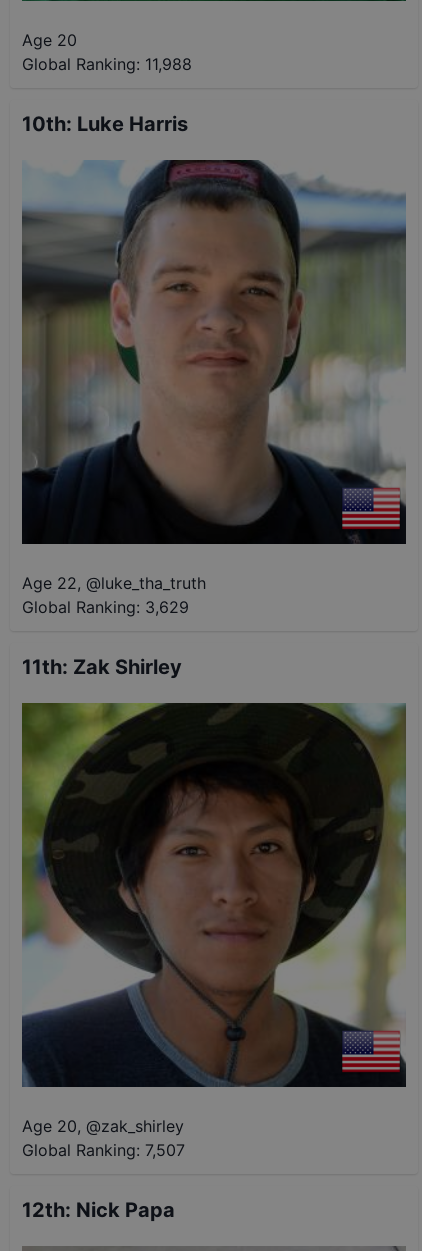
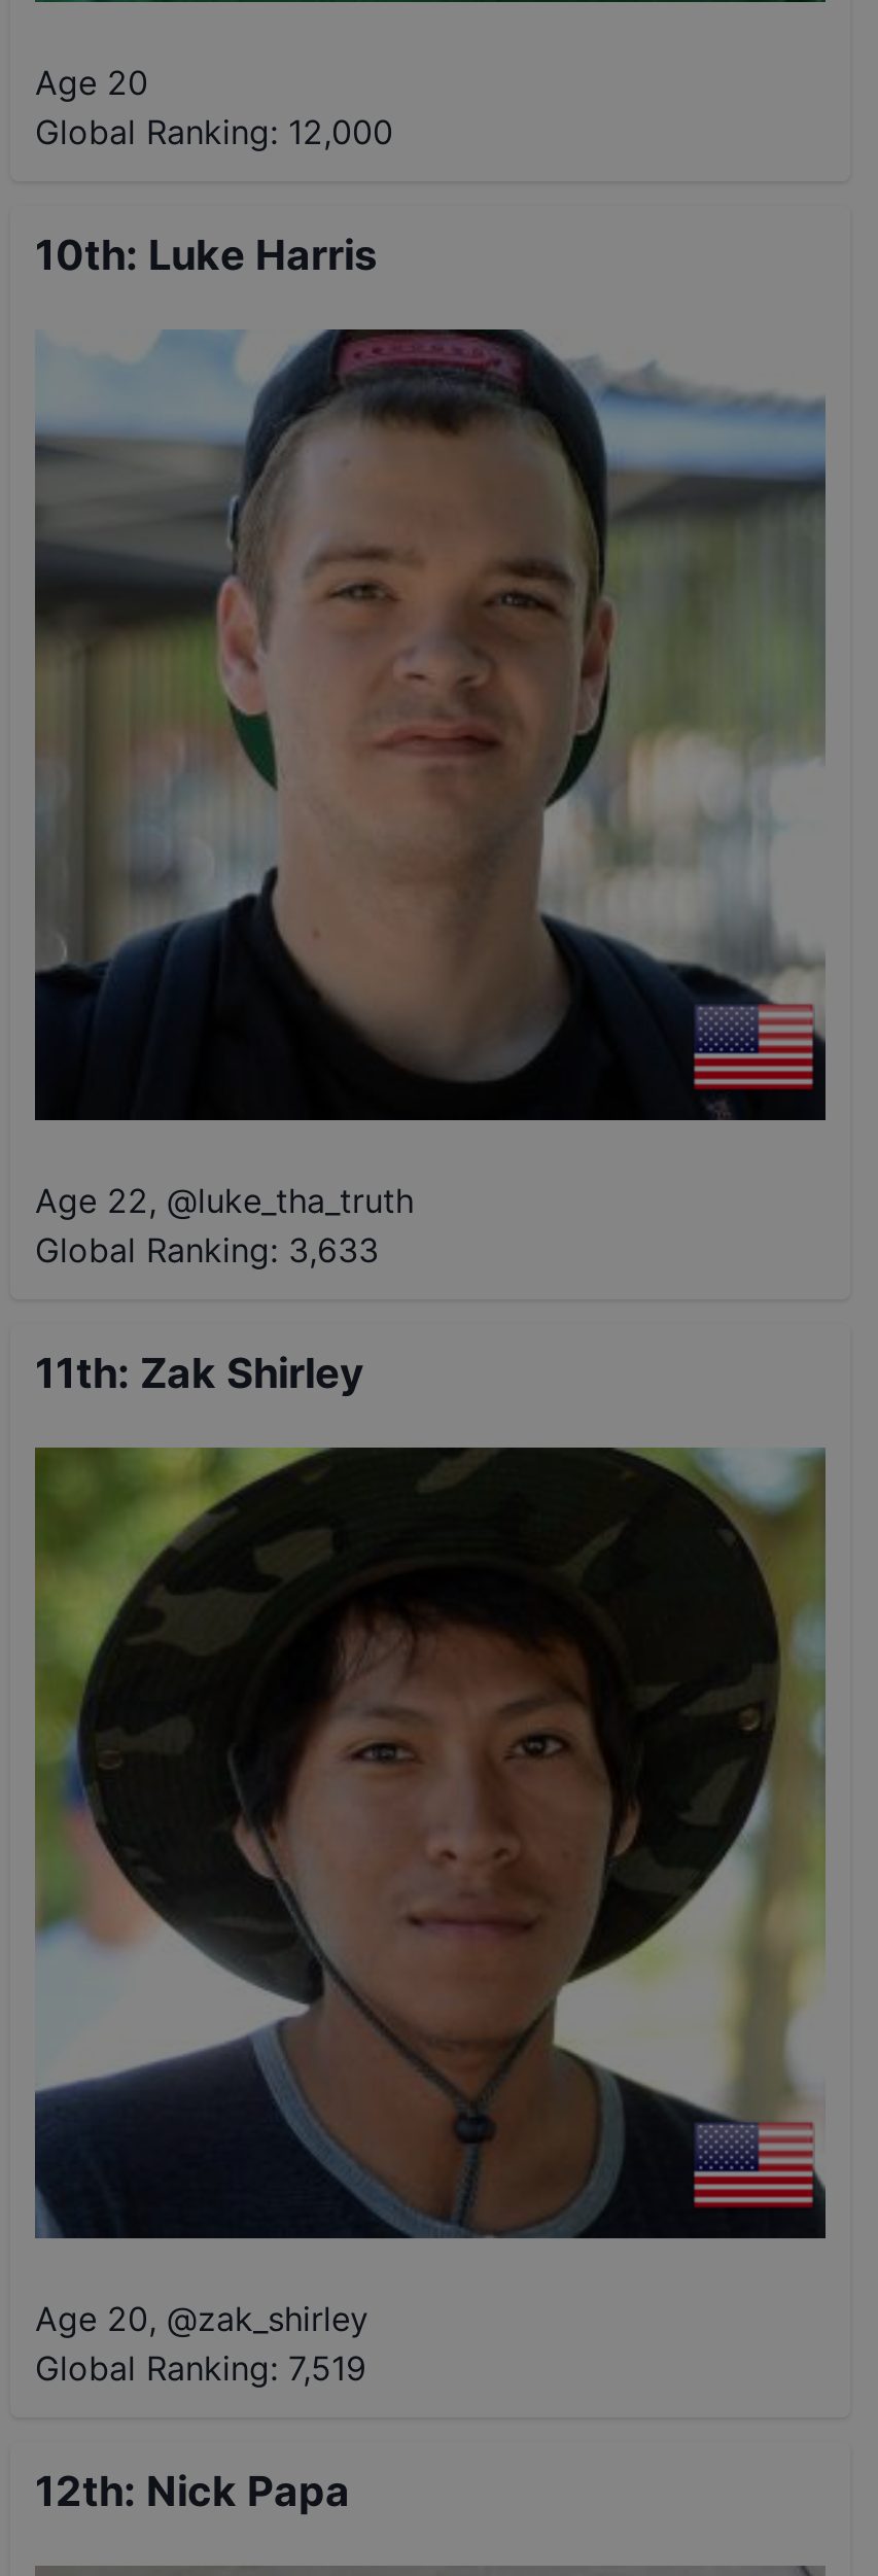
[22,54,192,74] Global Ranking: 11,988 -> [35,111,393,152] Global Ranking: 12,000
[22,597,189,617] Global Ranking: 3,629 -> [35,1229,379,1270] Global Ranking: 3,633
[22,1140,185,1160] Global Ranking: 7,507 -> [35,2347,366,2389] Global Ranking: 7,519

